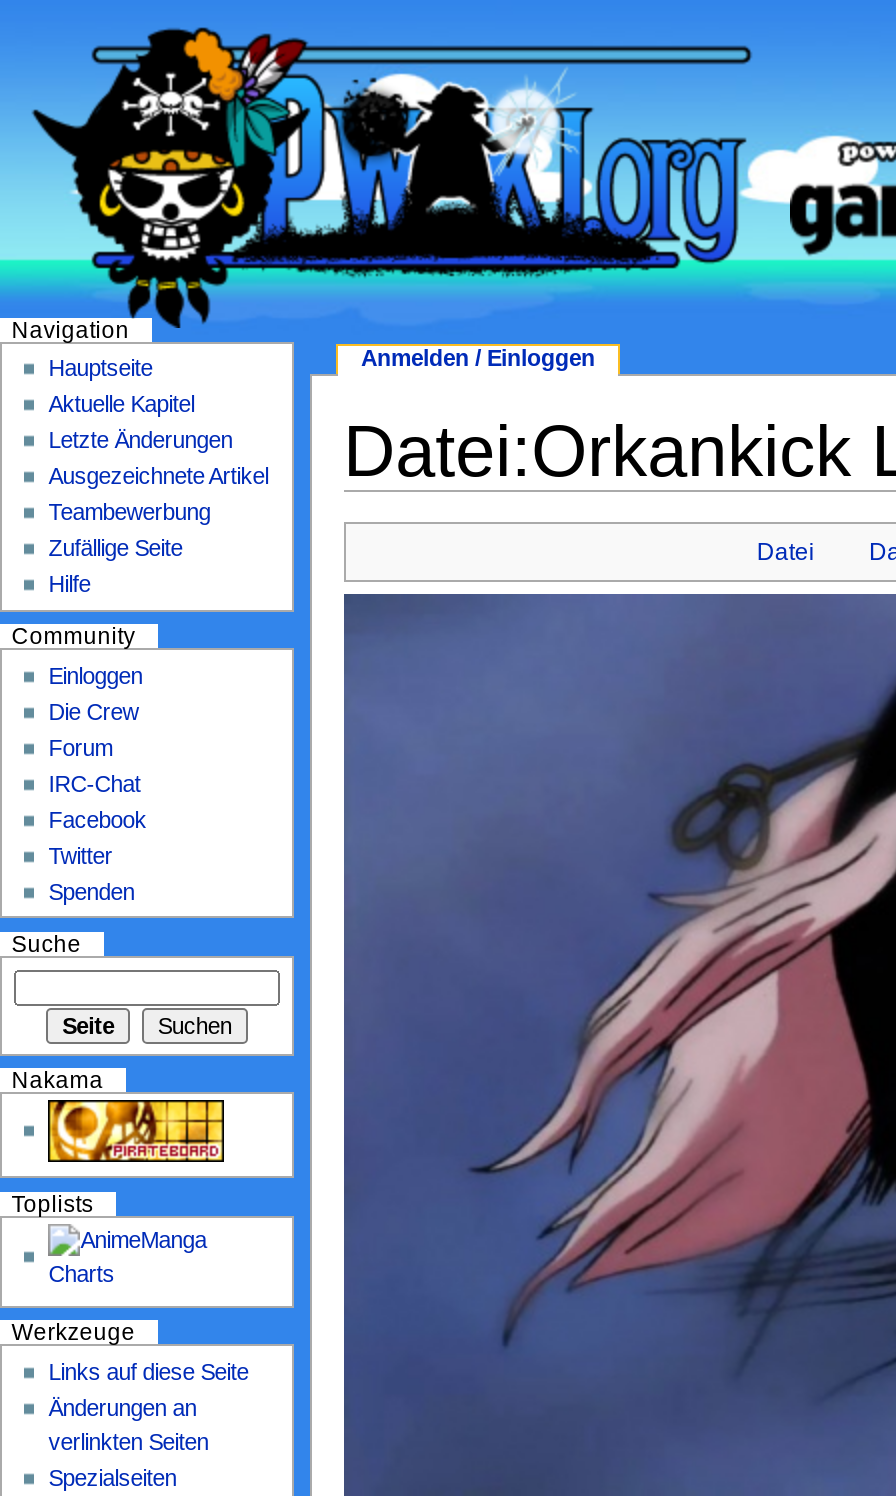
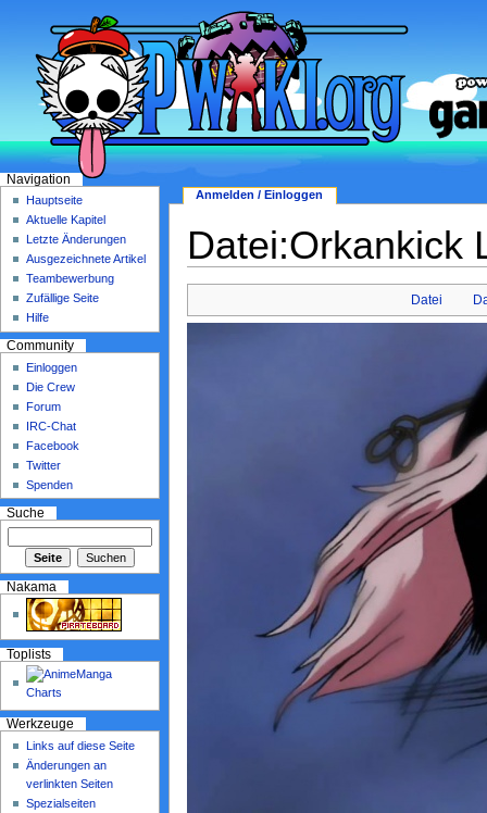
[32,20,658,328] [image] -> [18,10,354,179] [image]

